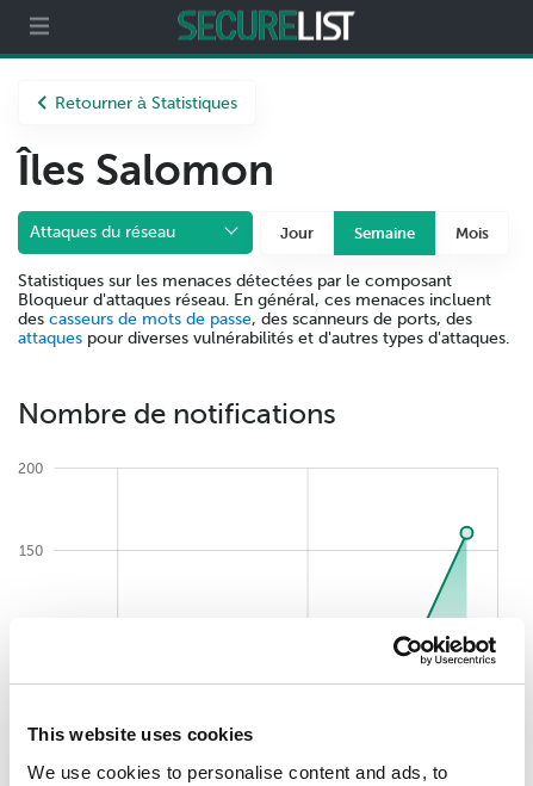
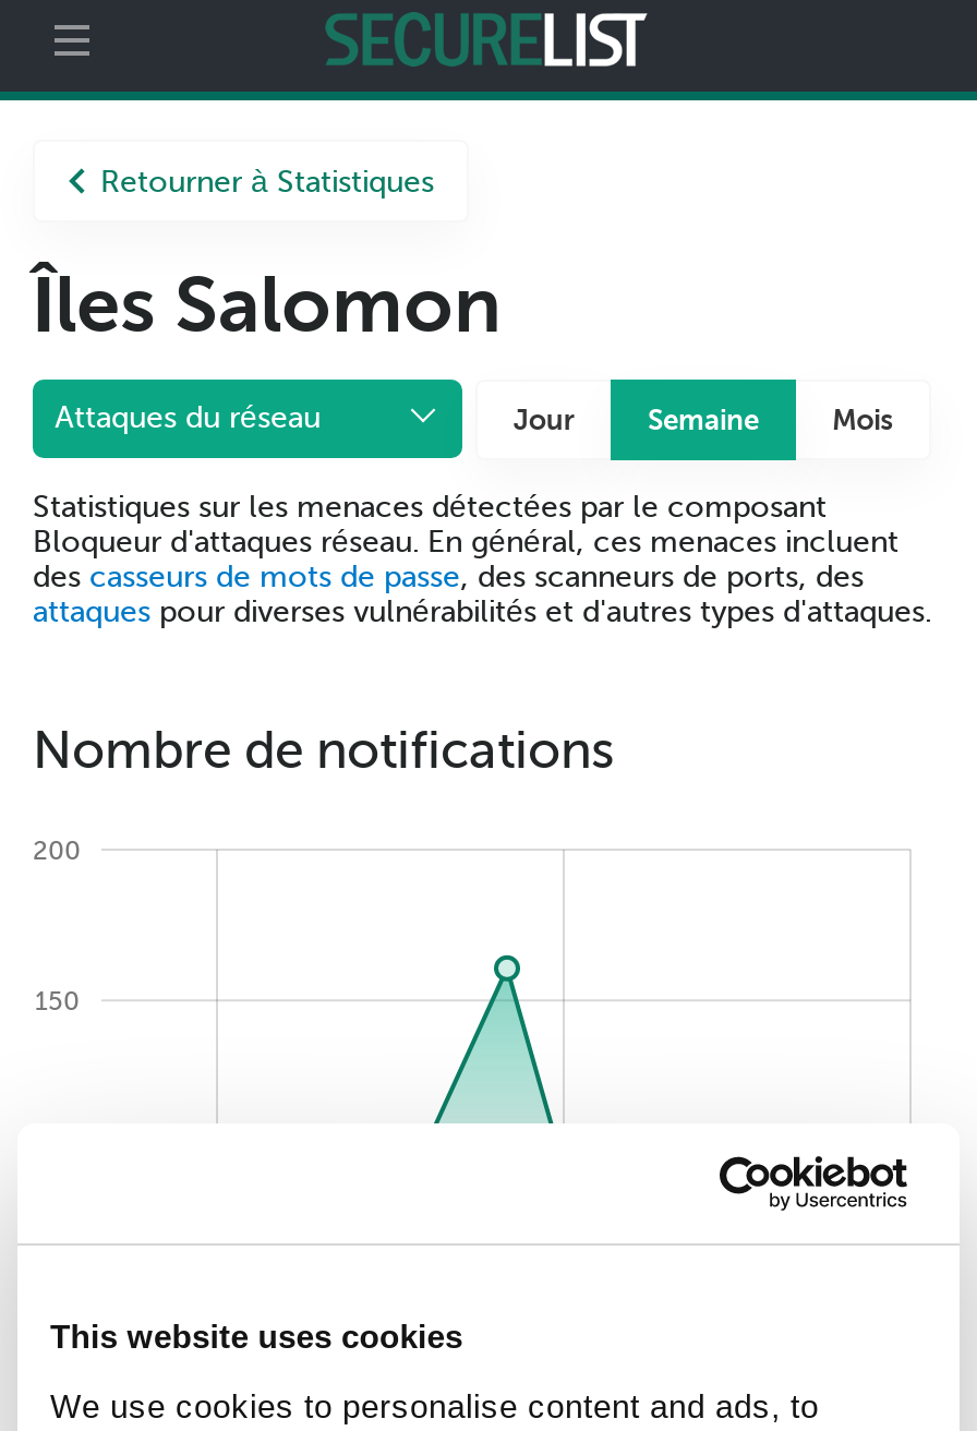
none -> [432,953,554,1126] [image]
[426,525,475,619] [image] -> none

